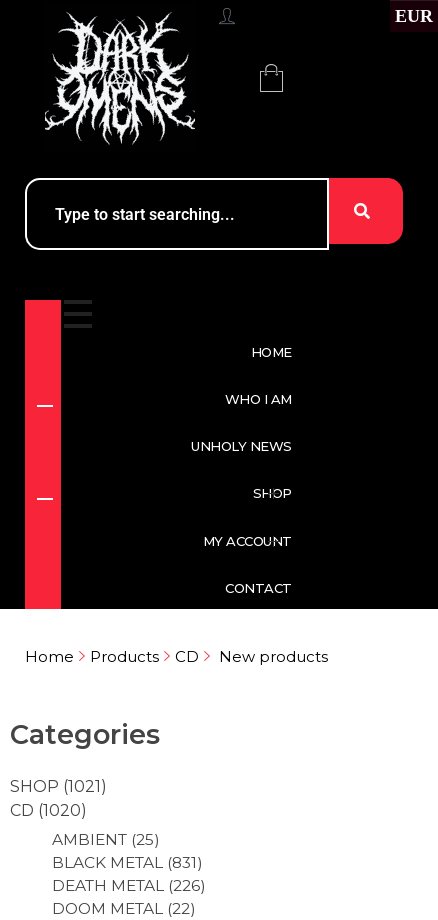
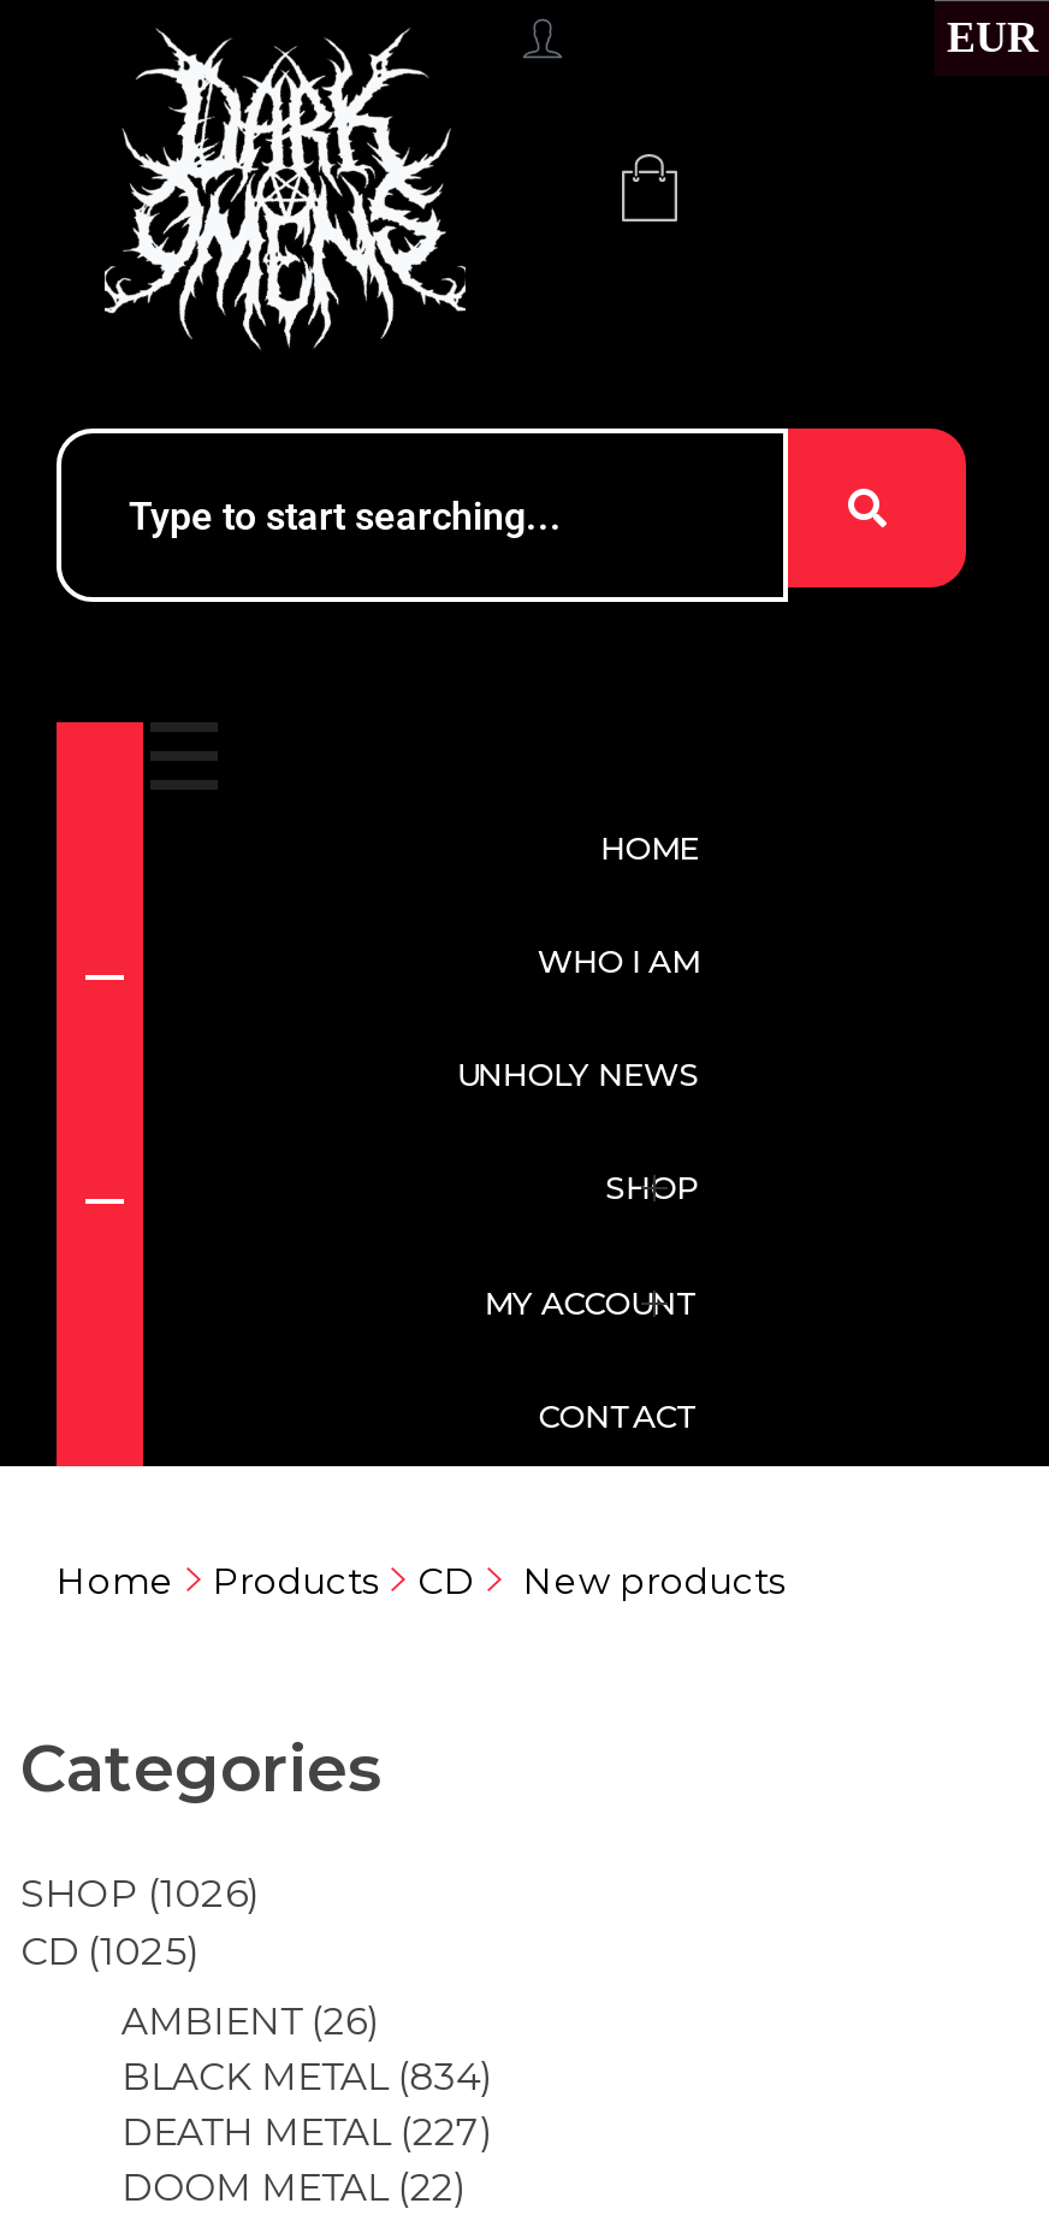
[10,777,101,796] SHOP 1021 -> [20,1870,247,1916] SHOP 1026
[10,801,81,820] CD 1020 -> [20,1928,186,1974] CD 1025
[52,829,154,848] AMBIENT 25 -> [121,1997,367,2043] AMBIENT 26
[52,852,197,871] BLACK METAL 831 -> [121,2052,480,2098] BLACK METAL 834
[52,875,200,894] DEATH METAL 226 -> [121,2108,480,2154] DEATH METAL 227

